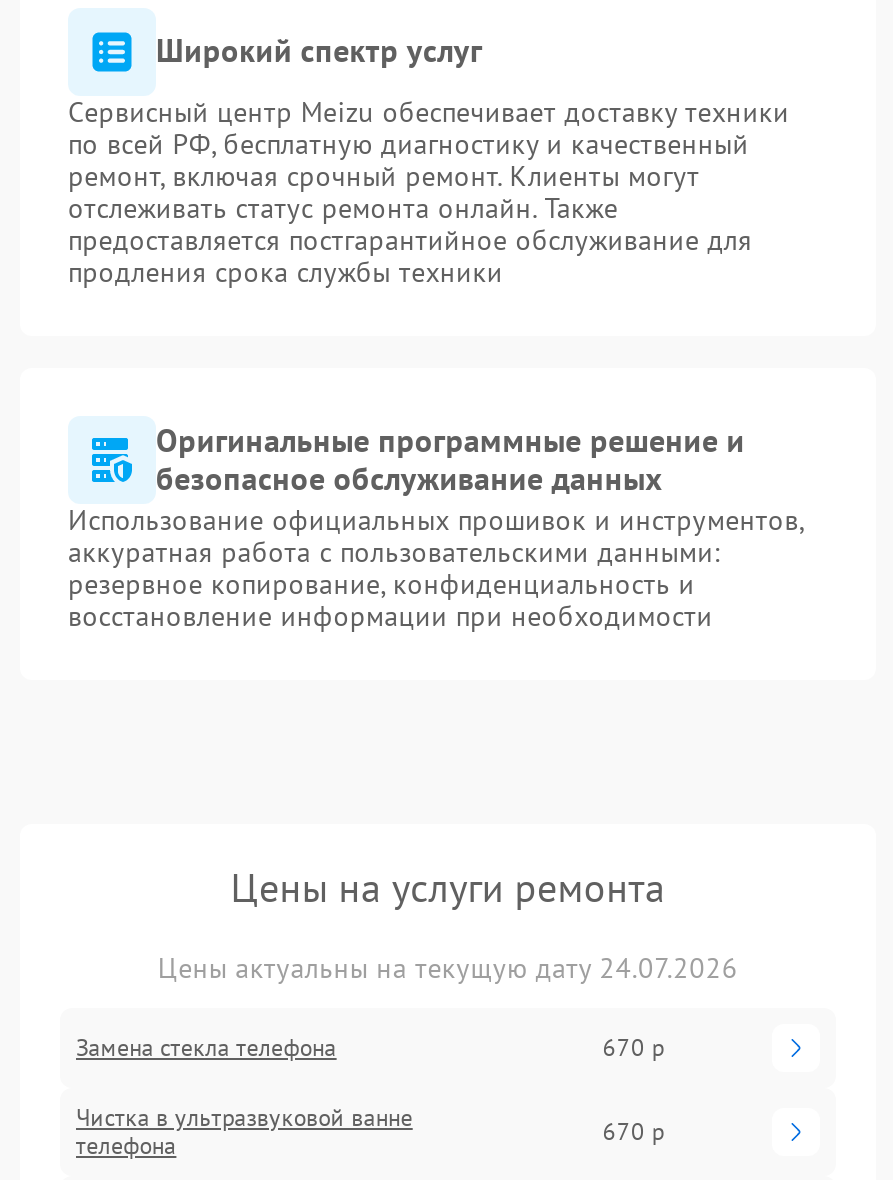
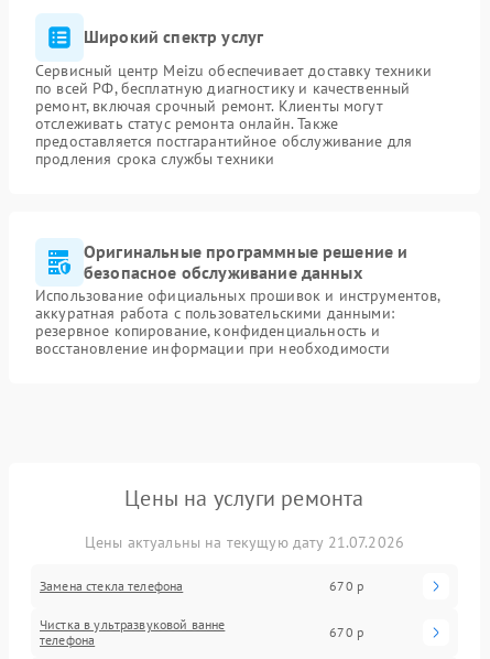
[158,950,738,986] Цены актуальны на текущую дату 24.07.2026 -> [85,532,404,552] Цены актуальны на текущую дату 21.07.2026

